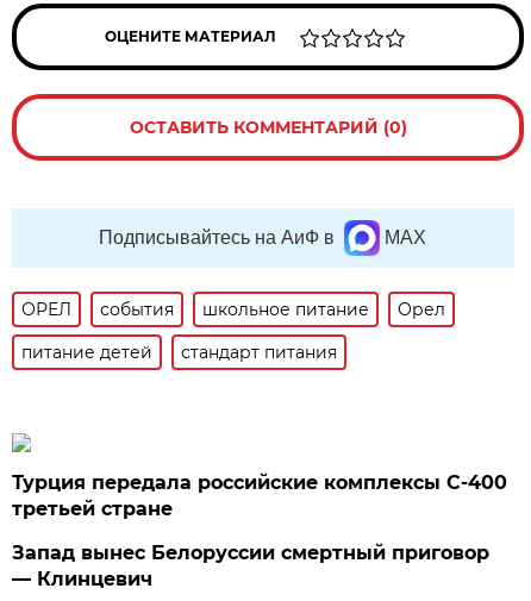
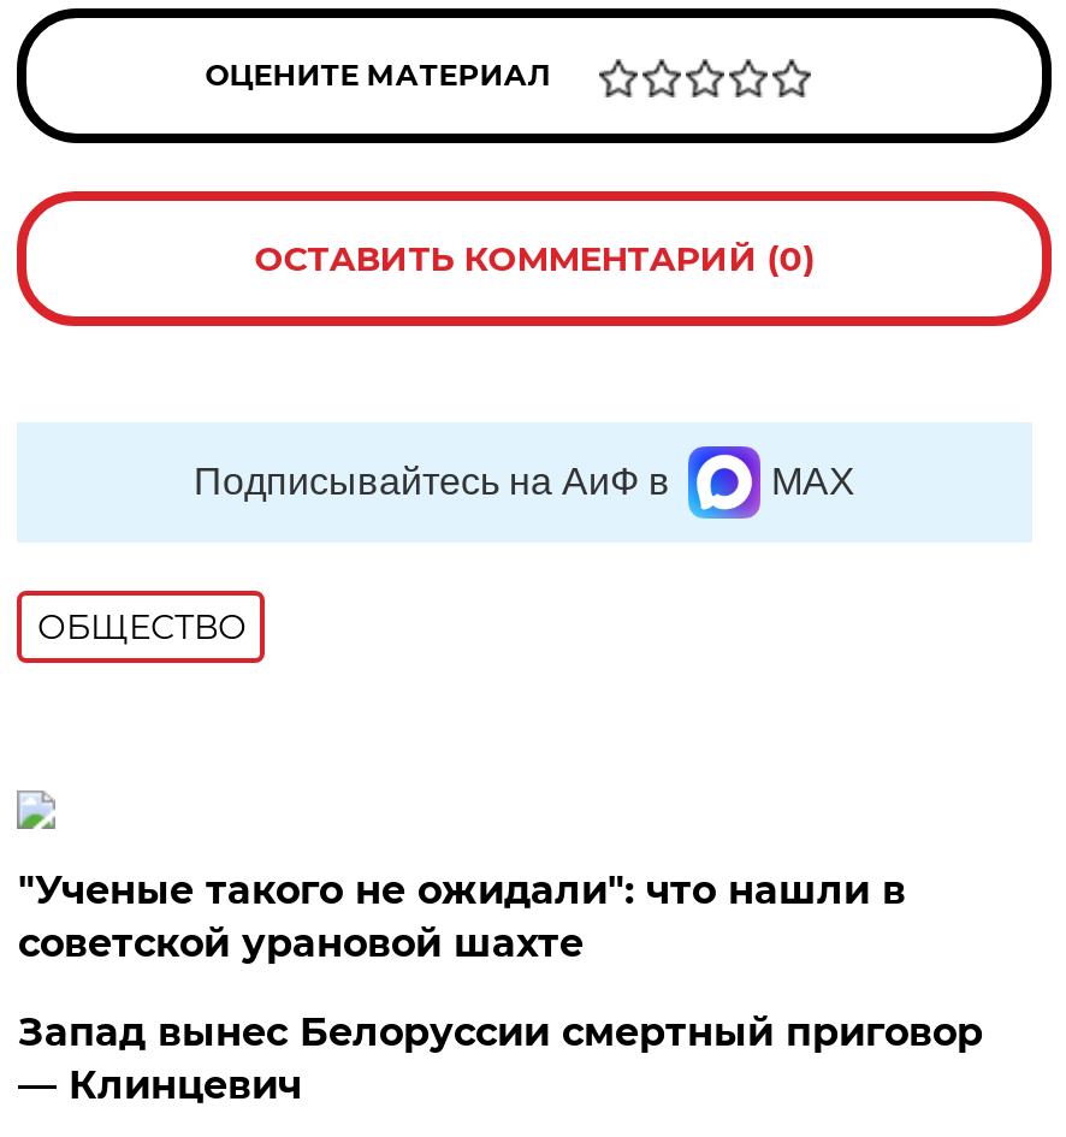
[22,299,446,363] ОРЕЛ | события | школьное питание | Орел | питание детей | стандарт питания -> [37,605,246,649] ОБЩЕСТВО
[12,471,508,520] Турция передала российские комплексы С-400 | третьей стране -> [18,867,906,966] "Ученые такого не ожидали": что нашли в | советской урановой шахте

